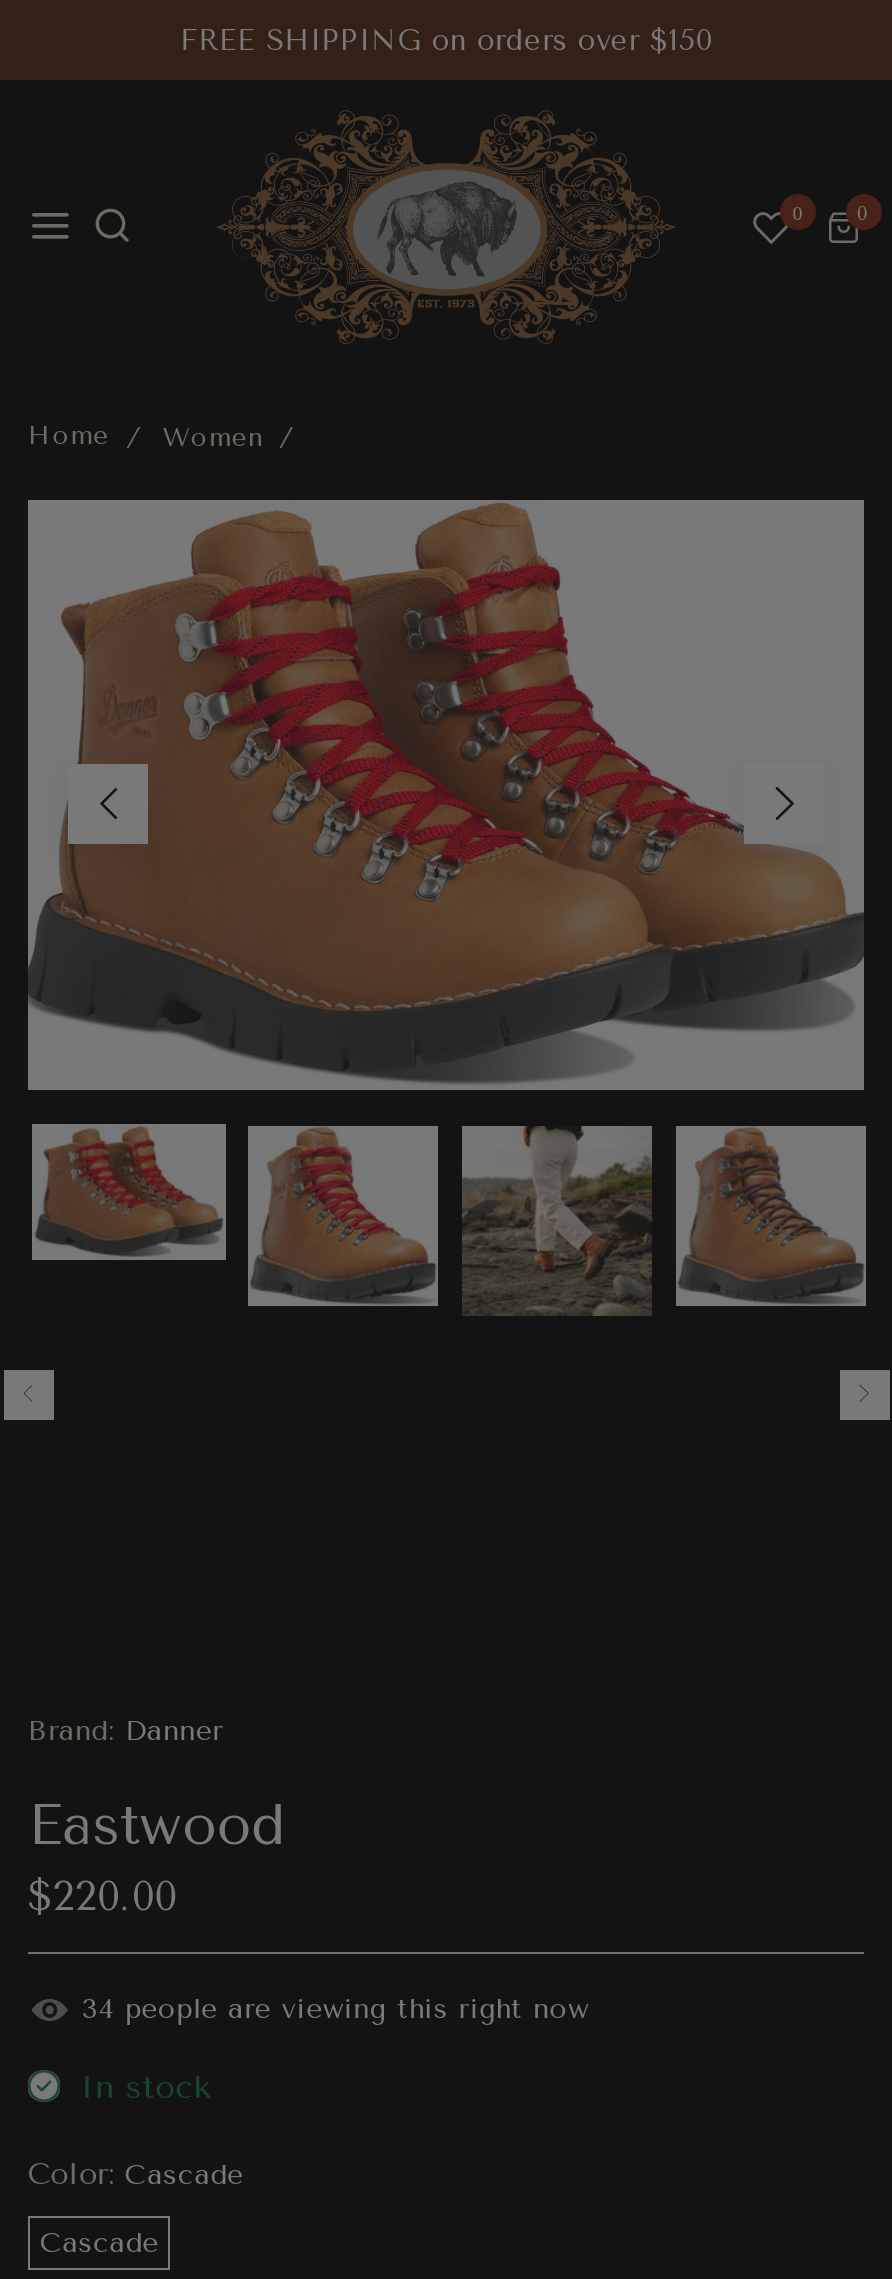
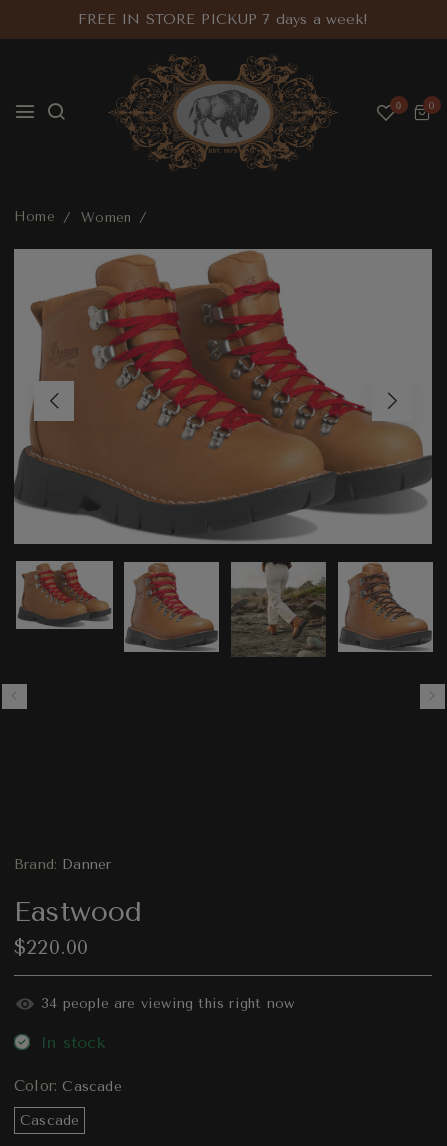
[180,23,712,57] FREE SHIPPING on orders over $150 -> [78,10,368,27] FREE IN STORE PICKUP 7 days a week!

